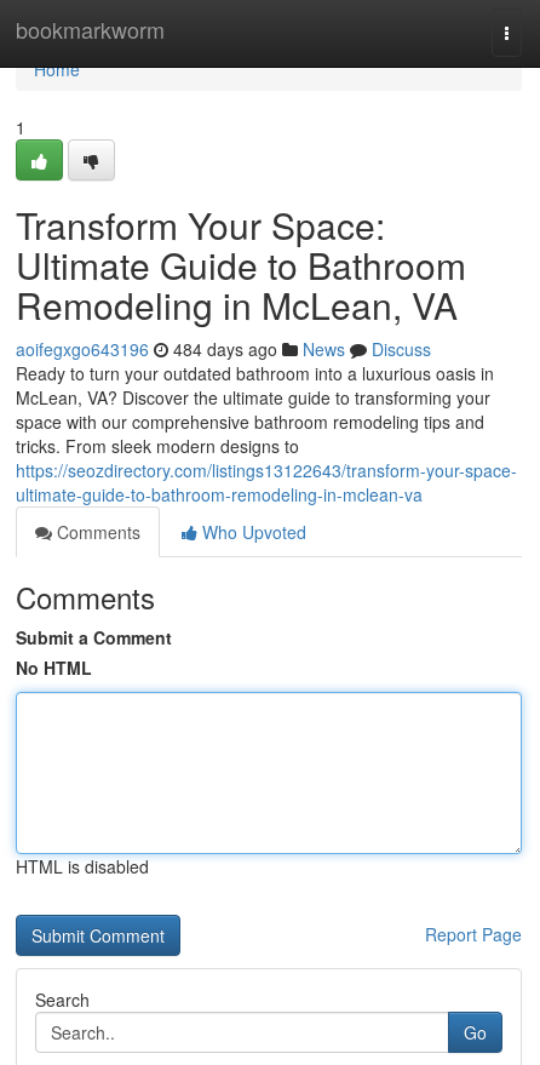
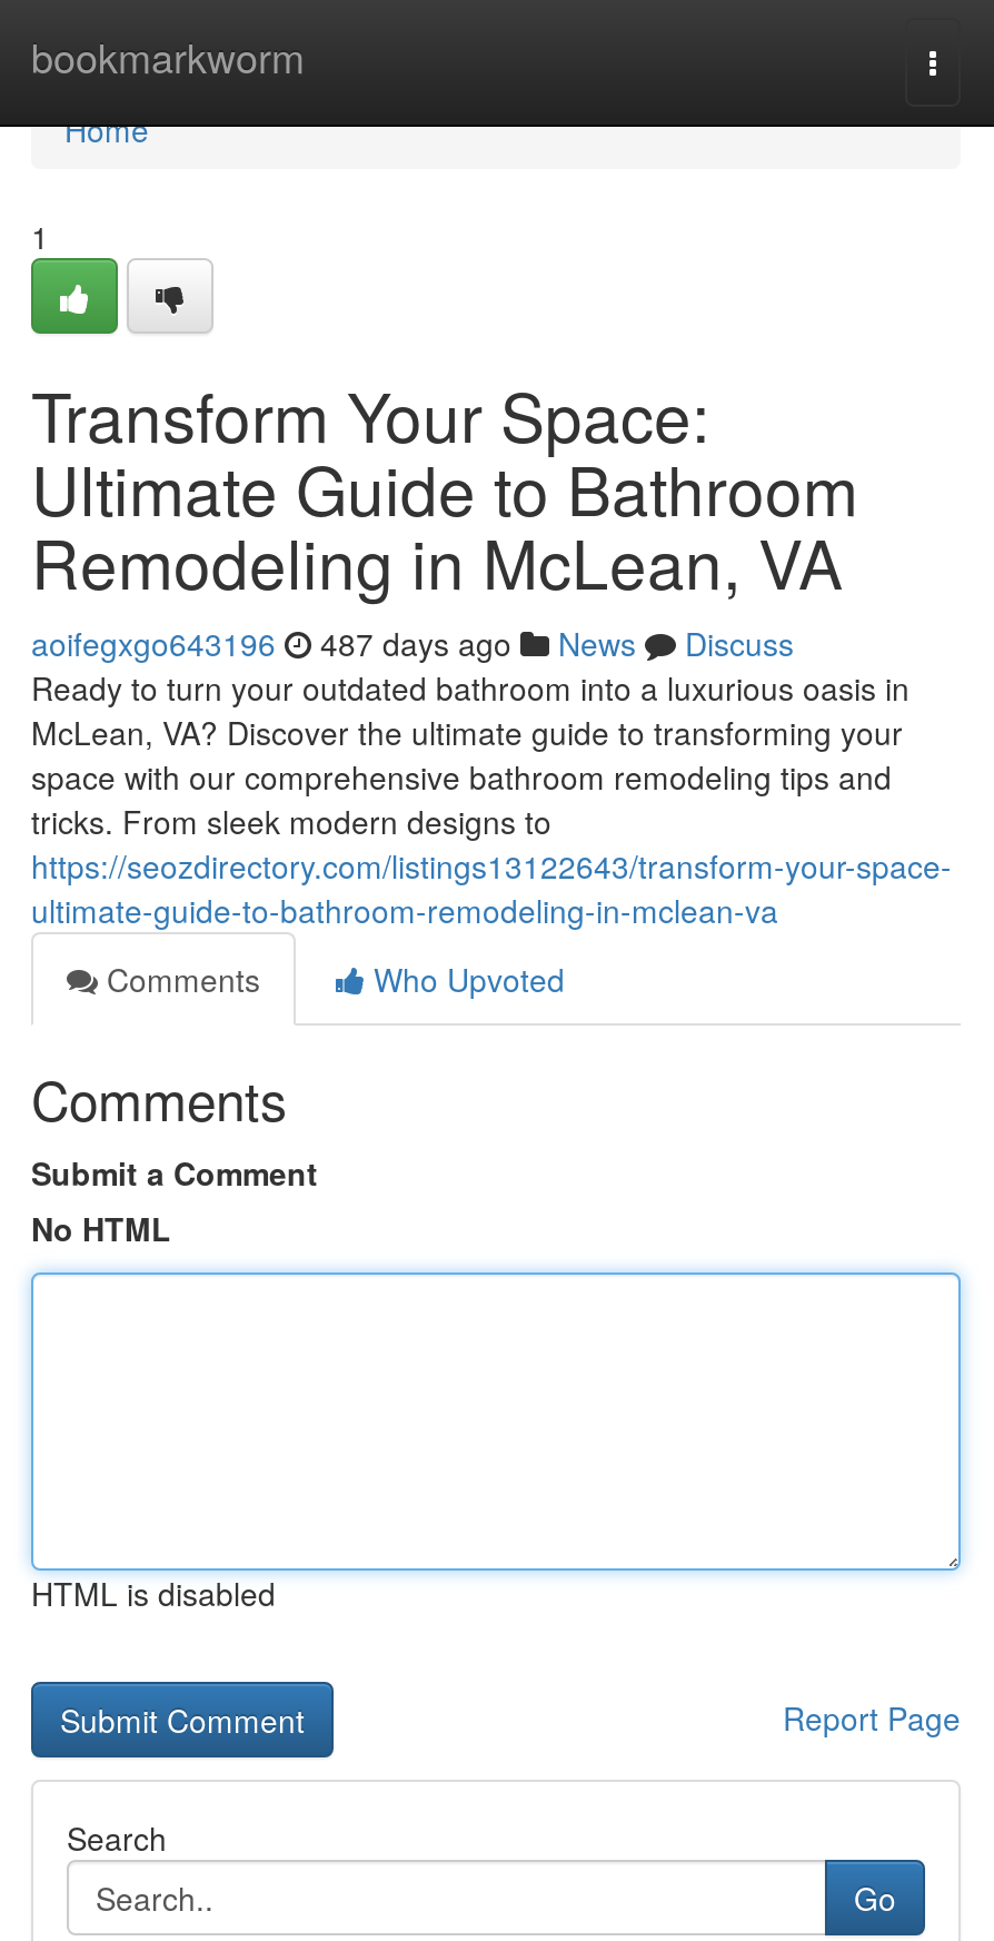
[16,337,431,361] aoifegxgo643196 484 days ago News Discuss -> [31,621,794,665] aoifegxgo643196 487 days ago News Discuss

